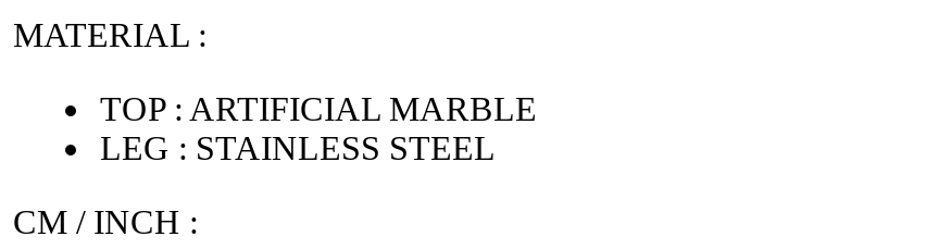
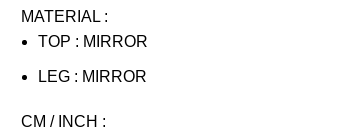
[100,89,537,165] TOP : ARTIFICIAL MARBLE | LEG : STAINLESS STEEL -> [38,33,148,85] TOP : MIRROR | LEG : MIRROR

